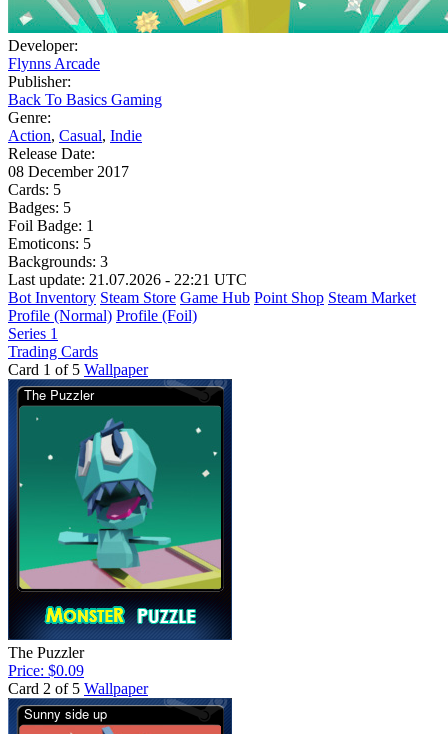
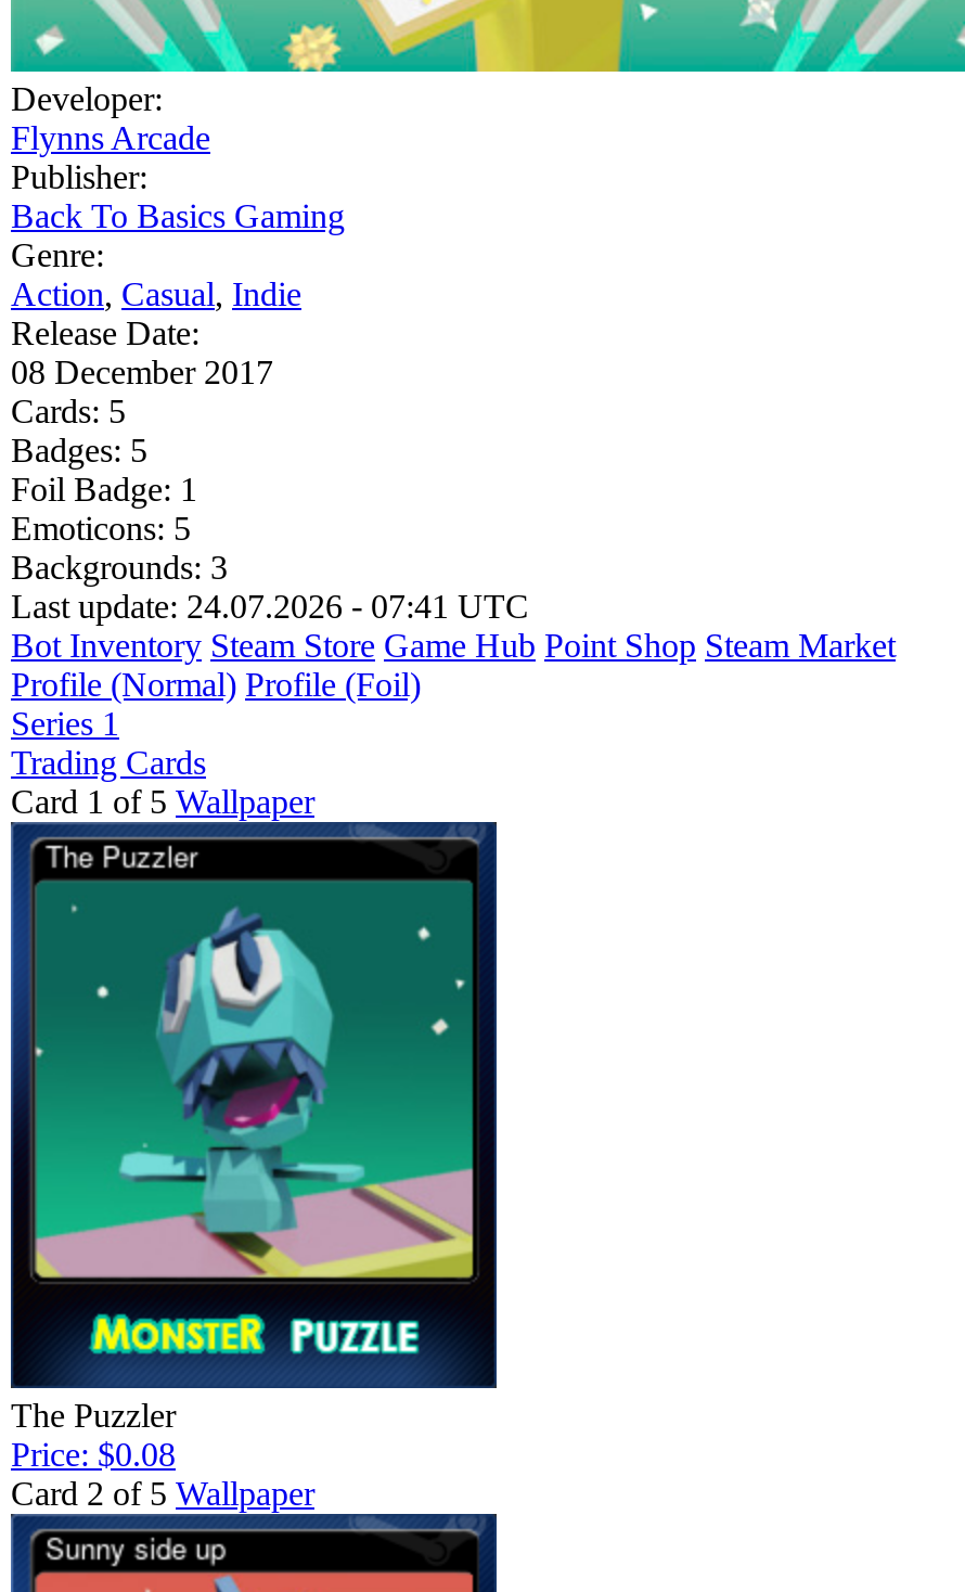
[8,270,247,287] Last update: 21.07.2026 - 22:21 UTC -> [11,587,529,624] Last update: 24.07.2026 - 07:41 UTC
[8,661,84,678] Price: $0.09 -> [11,1435,176,1472] Price: $0.08

